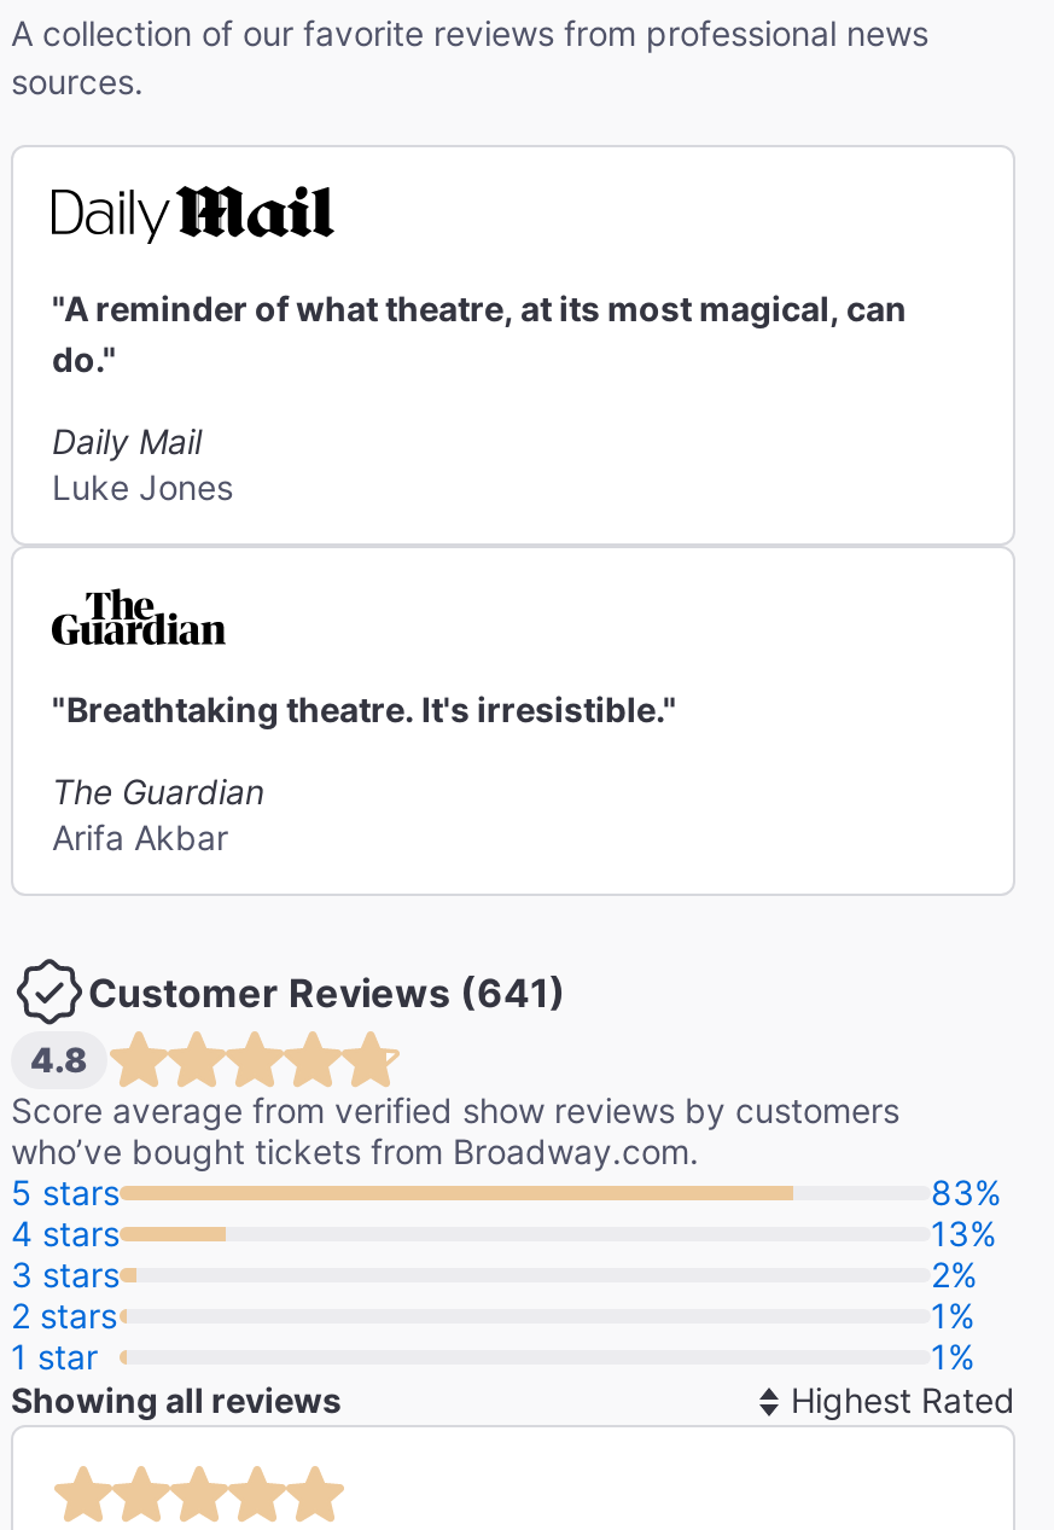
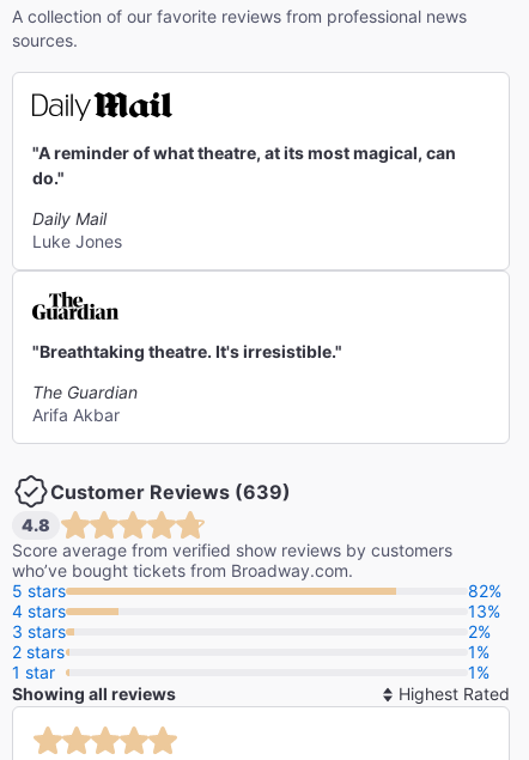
[88,968,566,1017] Customer Reviews (641) -> [50,480,291,504] Customer Reviews (639)
[931,1171,1001,1212] 83% -> [468,580,501,601] 82%

